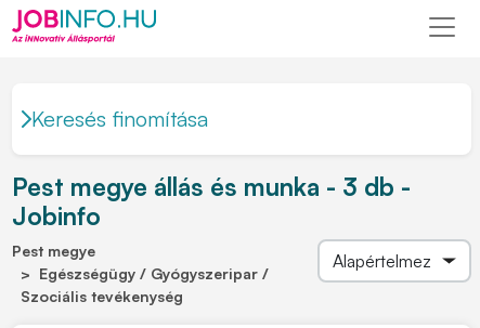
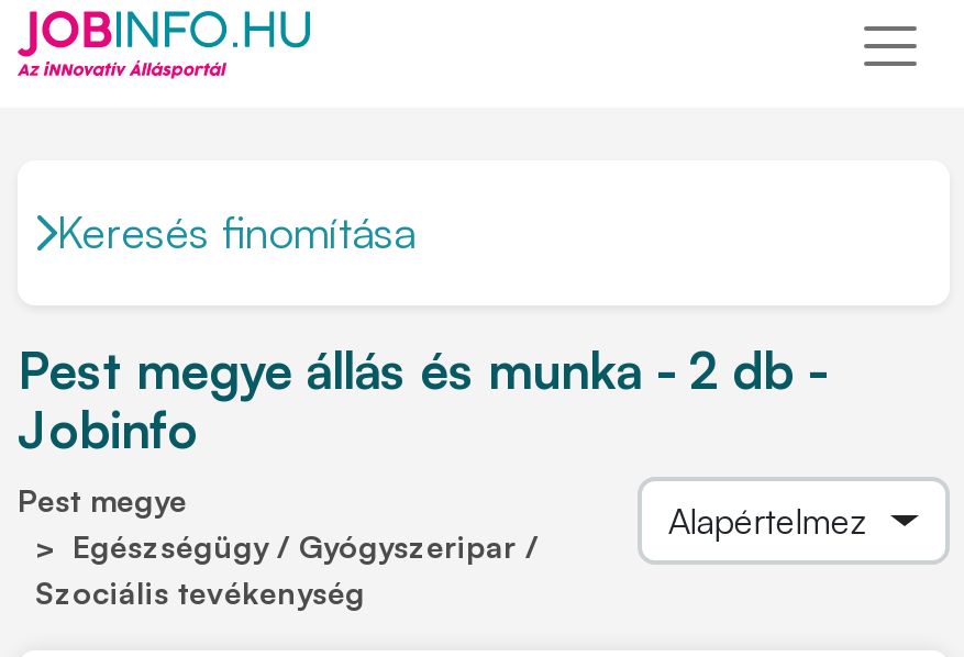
[12,171,411,202] Pest megye állás és munka - 3 db - -> [18,338,827,402] Pest megye állás és munka - 2 db -

